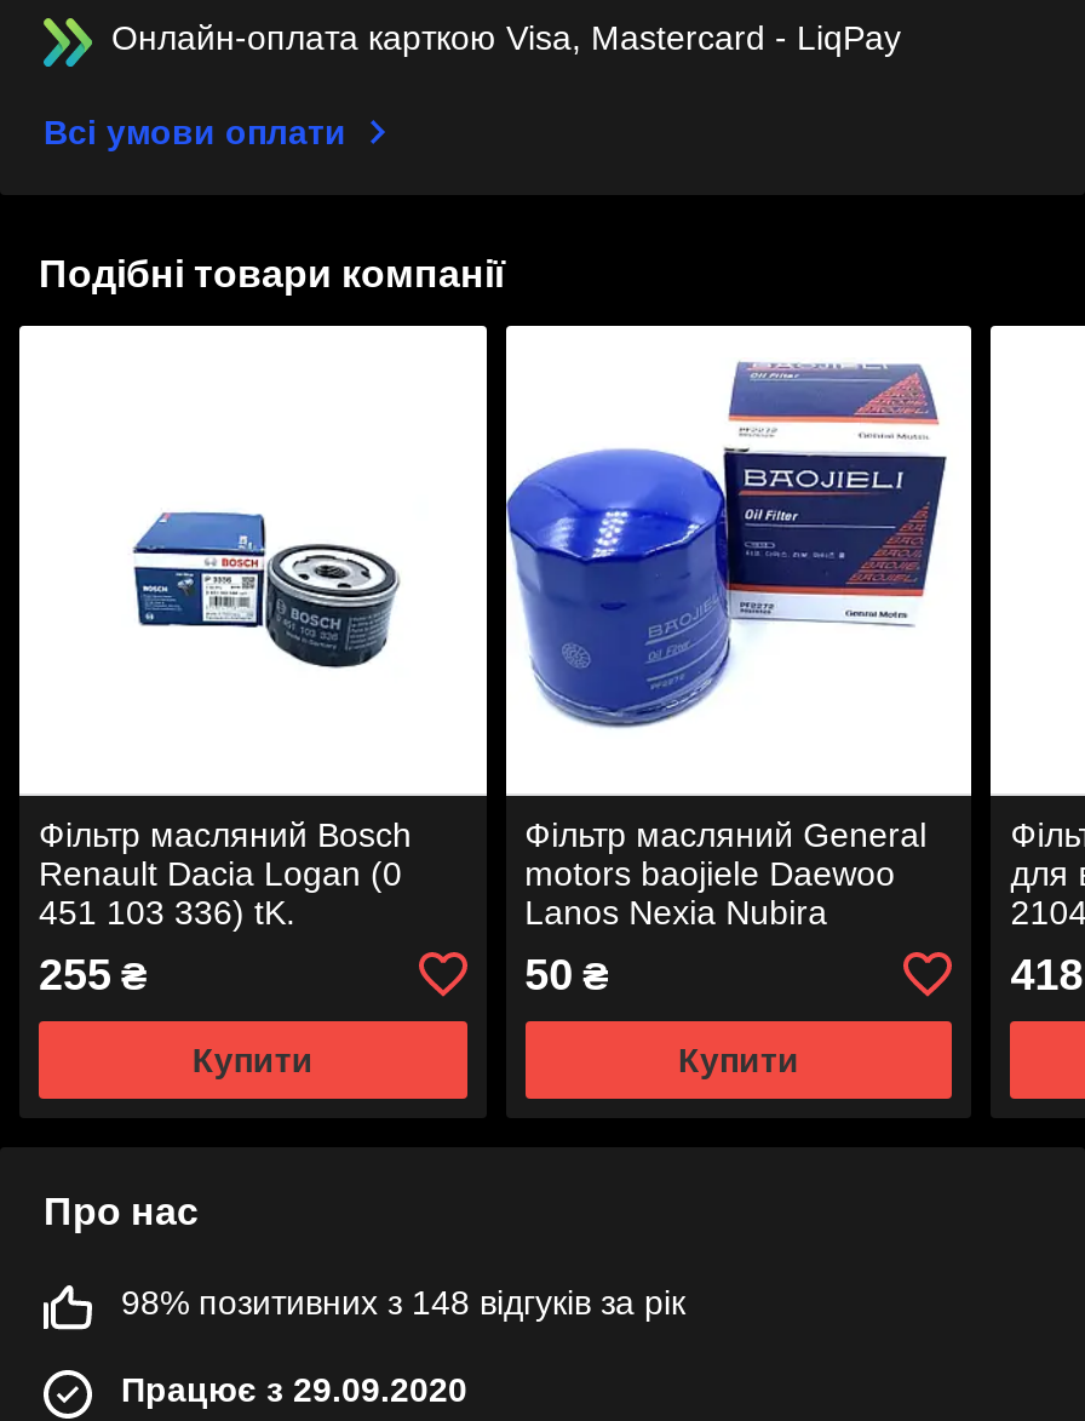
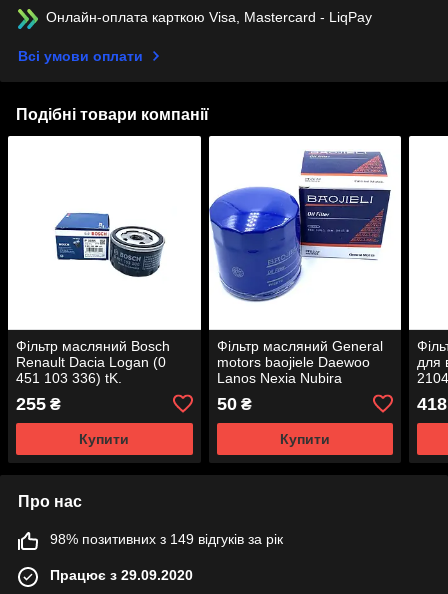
[121,1282,685,1321] 98% позитивних з 148 відгуків за рік -> [50,531,283,547] 98% позитивних з 149 відгуків за рік

